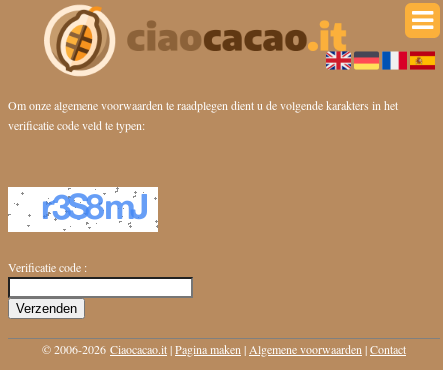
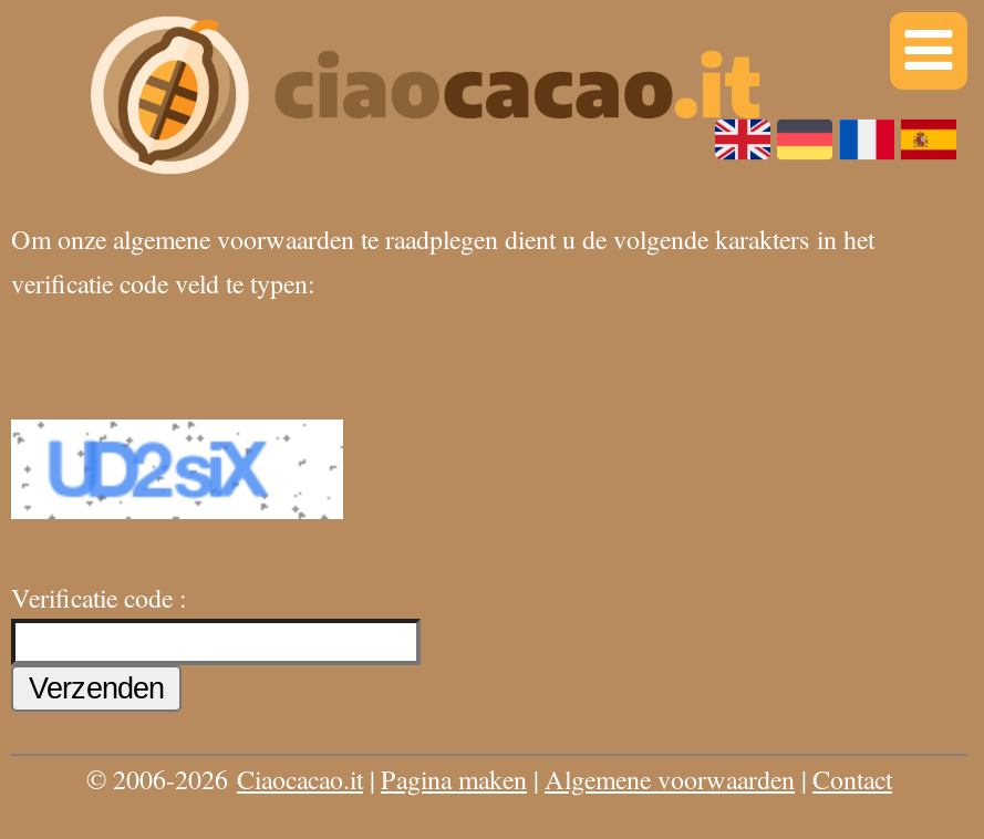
[8,187,158,231] [image] -> [15,419,343,519] [image]

